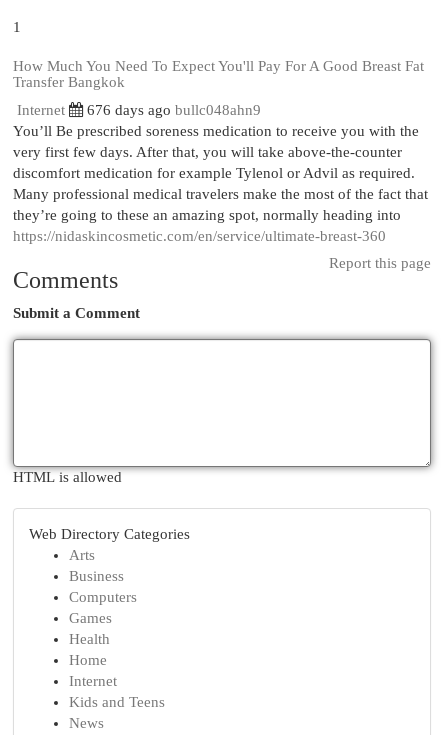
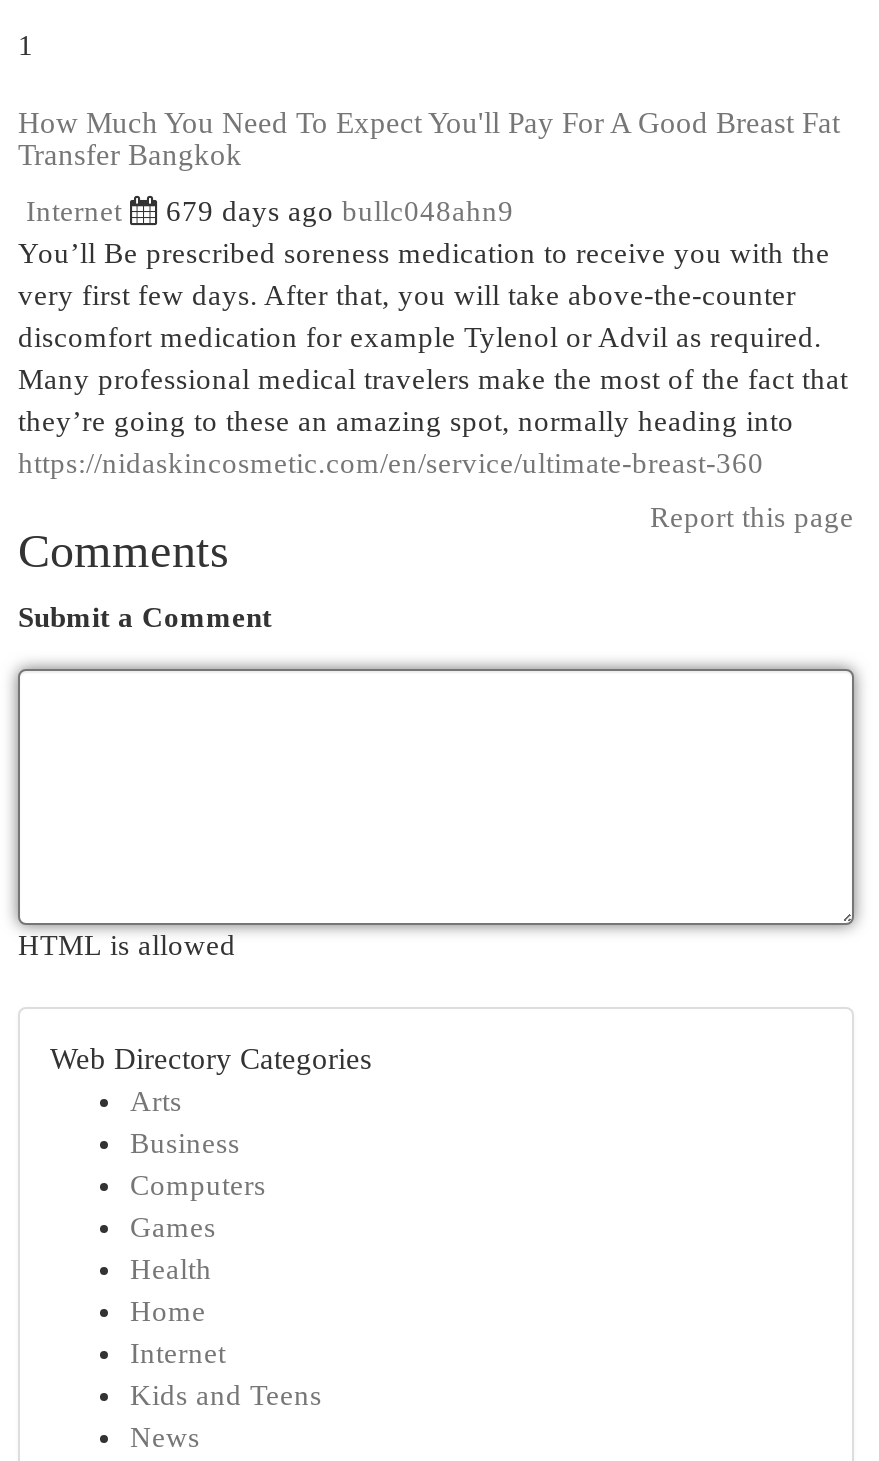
[87,102,261,118] 676 days ago bullc048ahn9 -> [166,195,514,227] 679 days ago bullc048ahn9

